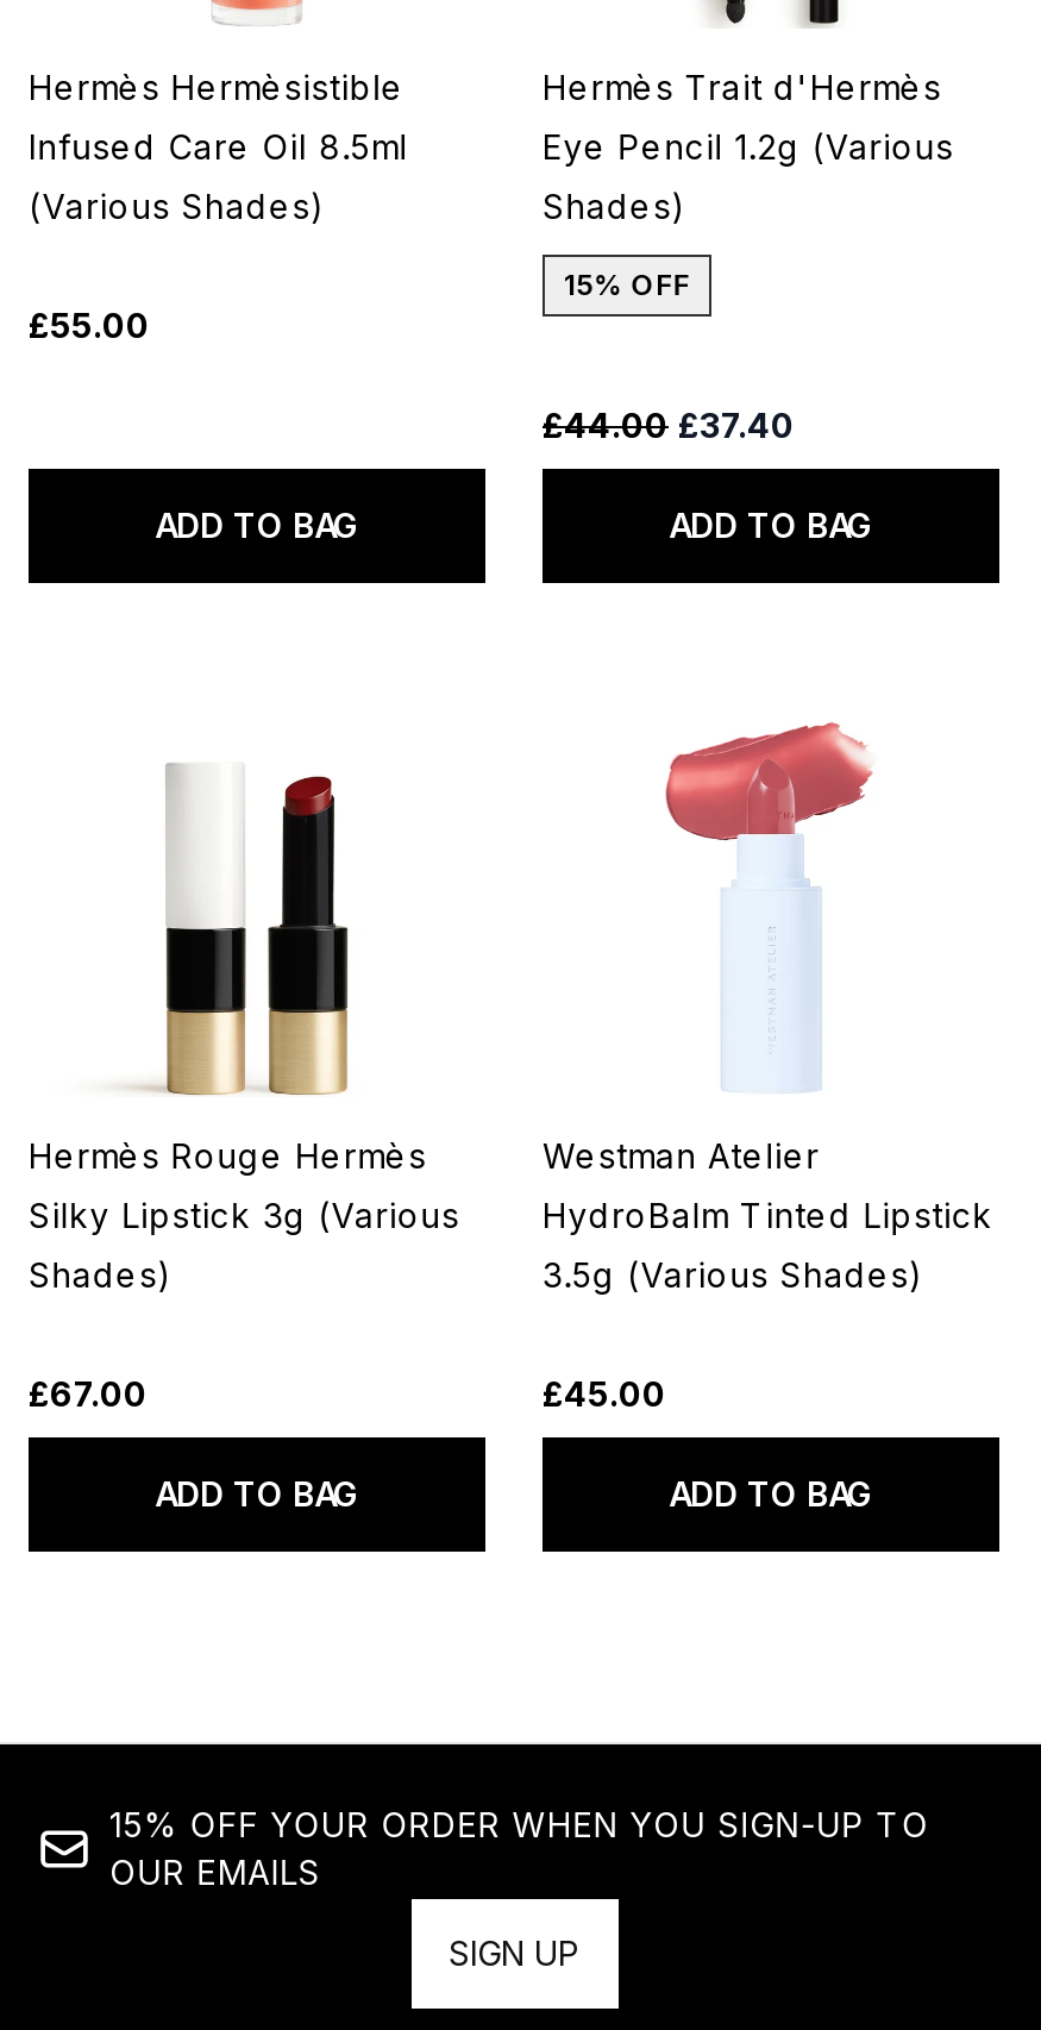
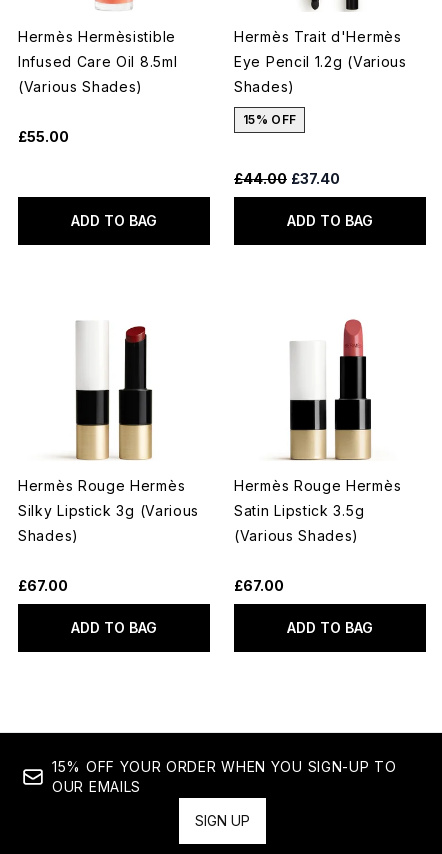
[543,721,873,1175] [image] | Westman Atelier -> [234,304,401,494] [image] | Hermès Rouge Hermès
[543,1194,993,1234] HydroBalm Tinted Lipstick -> [234,502,364,519] Satin Lipstick 3.5g
[543,1253,925,1294] 3.5g (Various Shades) -> [234,527,359,544] (Various Shades)
[543,1372,666,1413] £45.00 -> [234,577,284,594] £67.00

